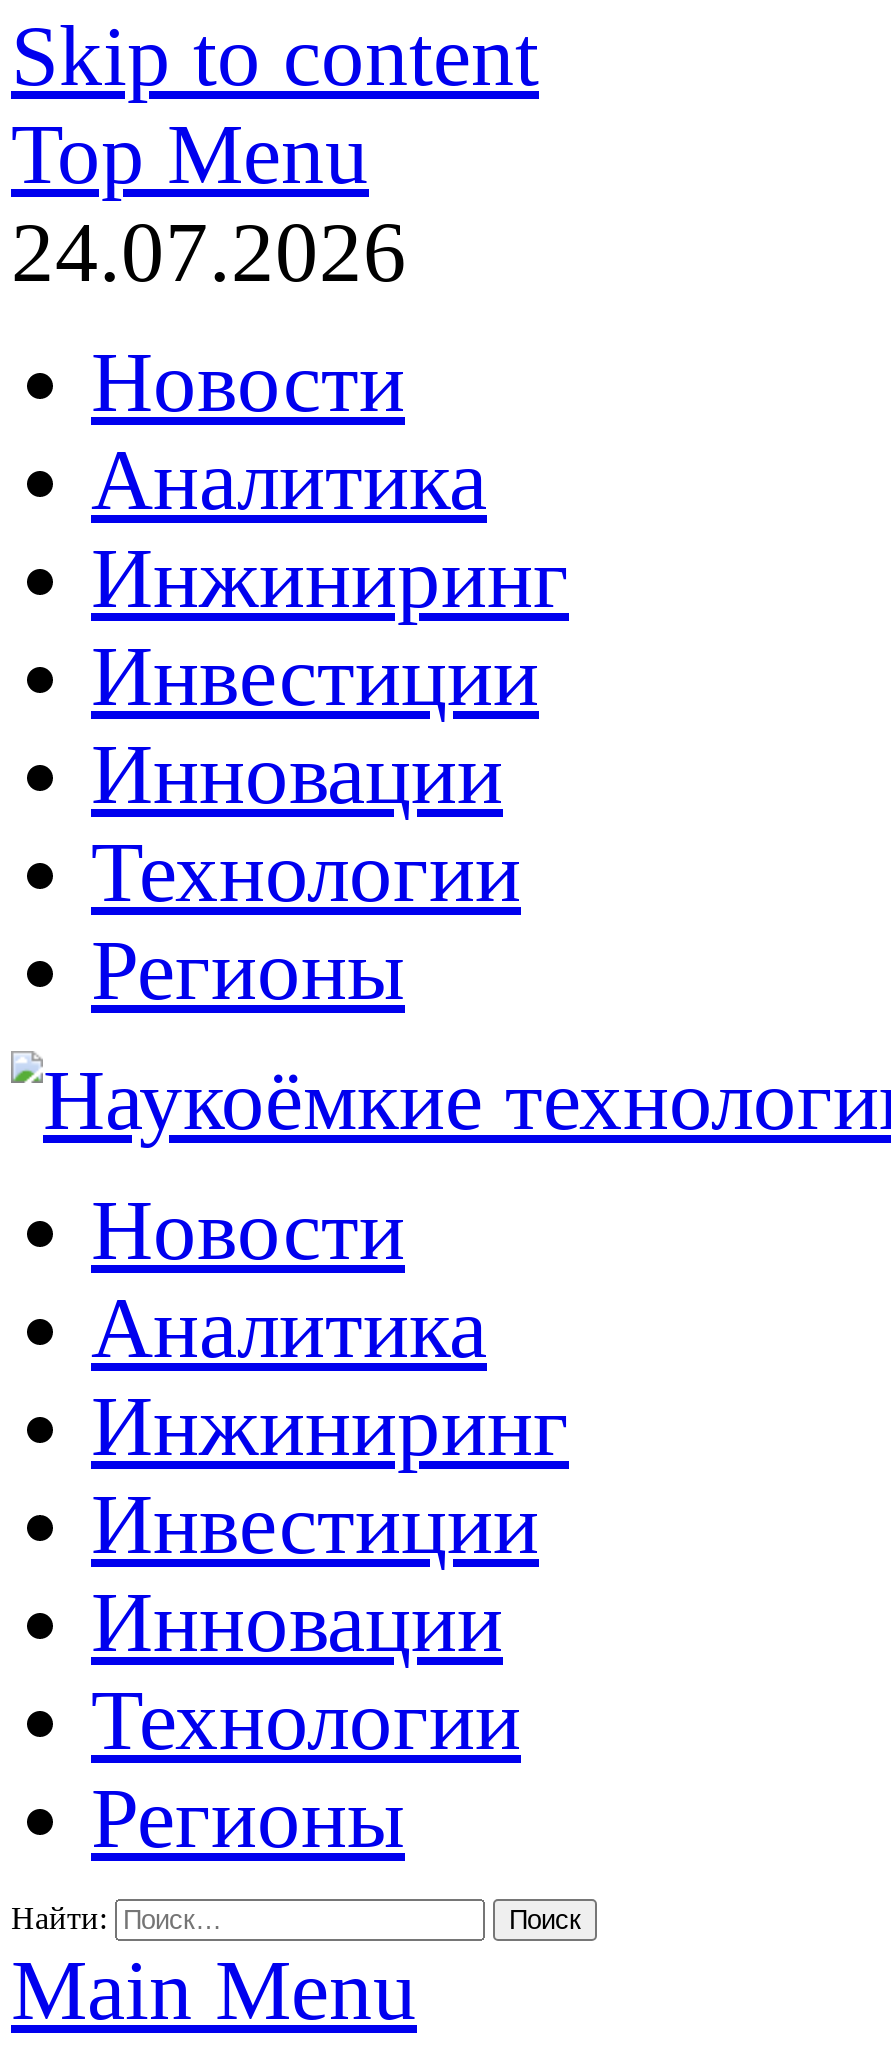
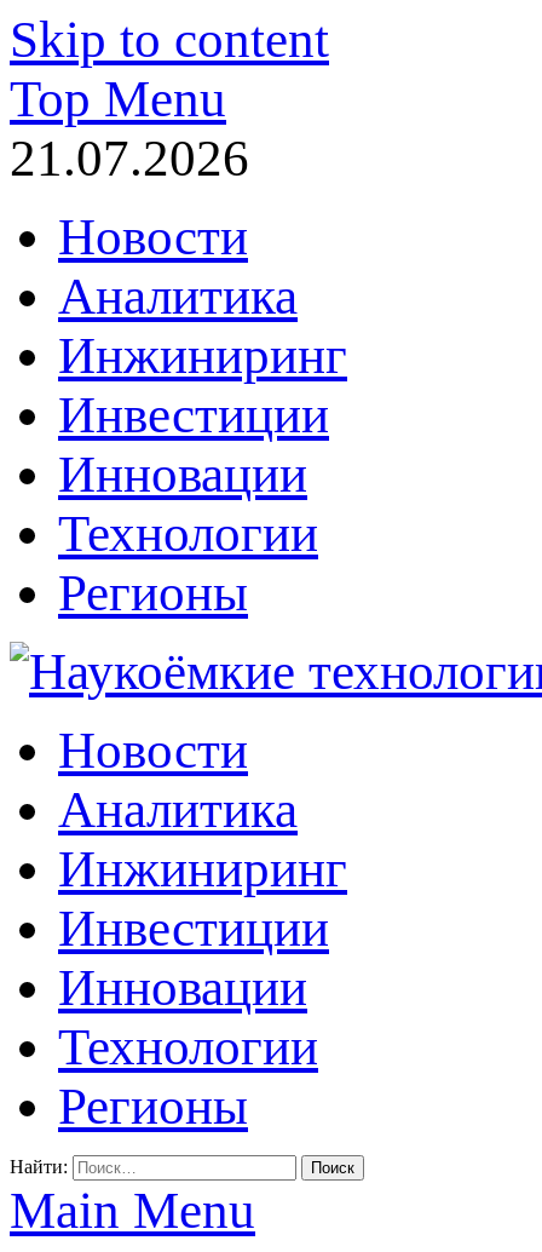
[11,205,407,299] 24.07.2026 -> [10,130,249,186] 21.07.2026

